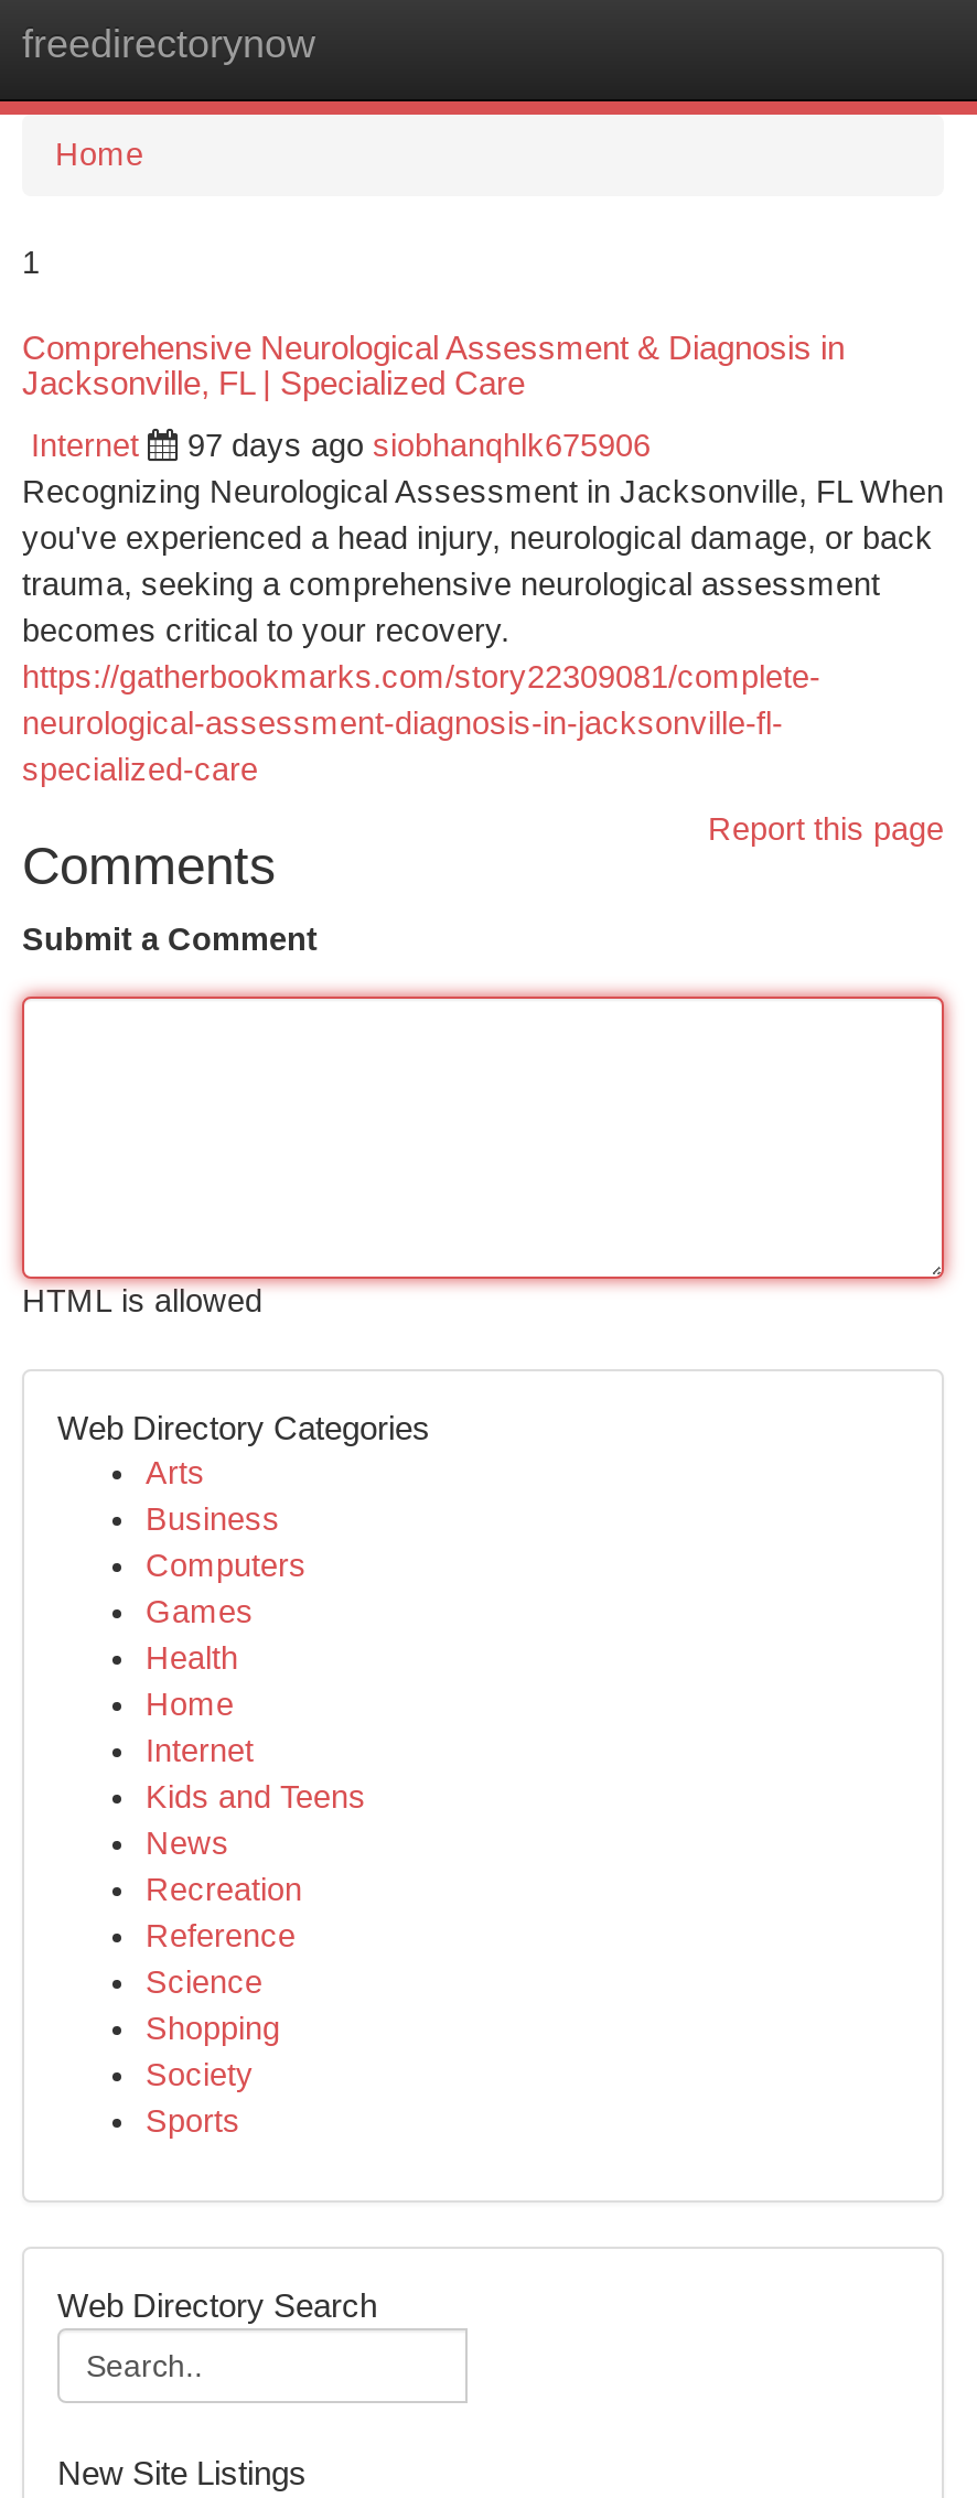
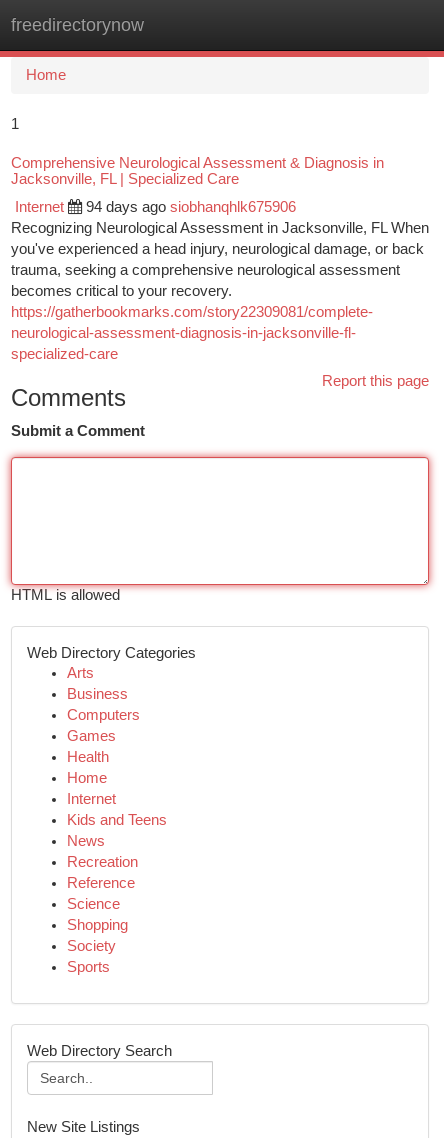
[187,428,651,463] 97 days ago siobhanqhlk675906 -> [86,199,296,215] 94 days ago siobhanqhlk675906

